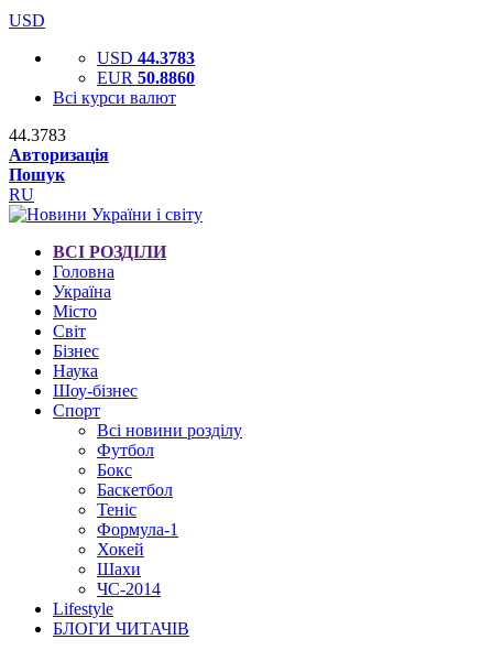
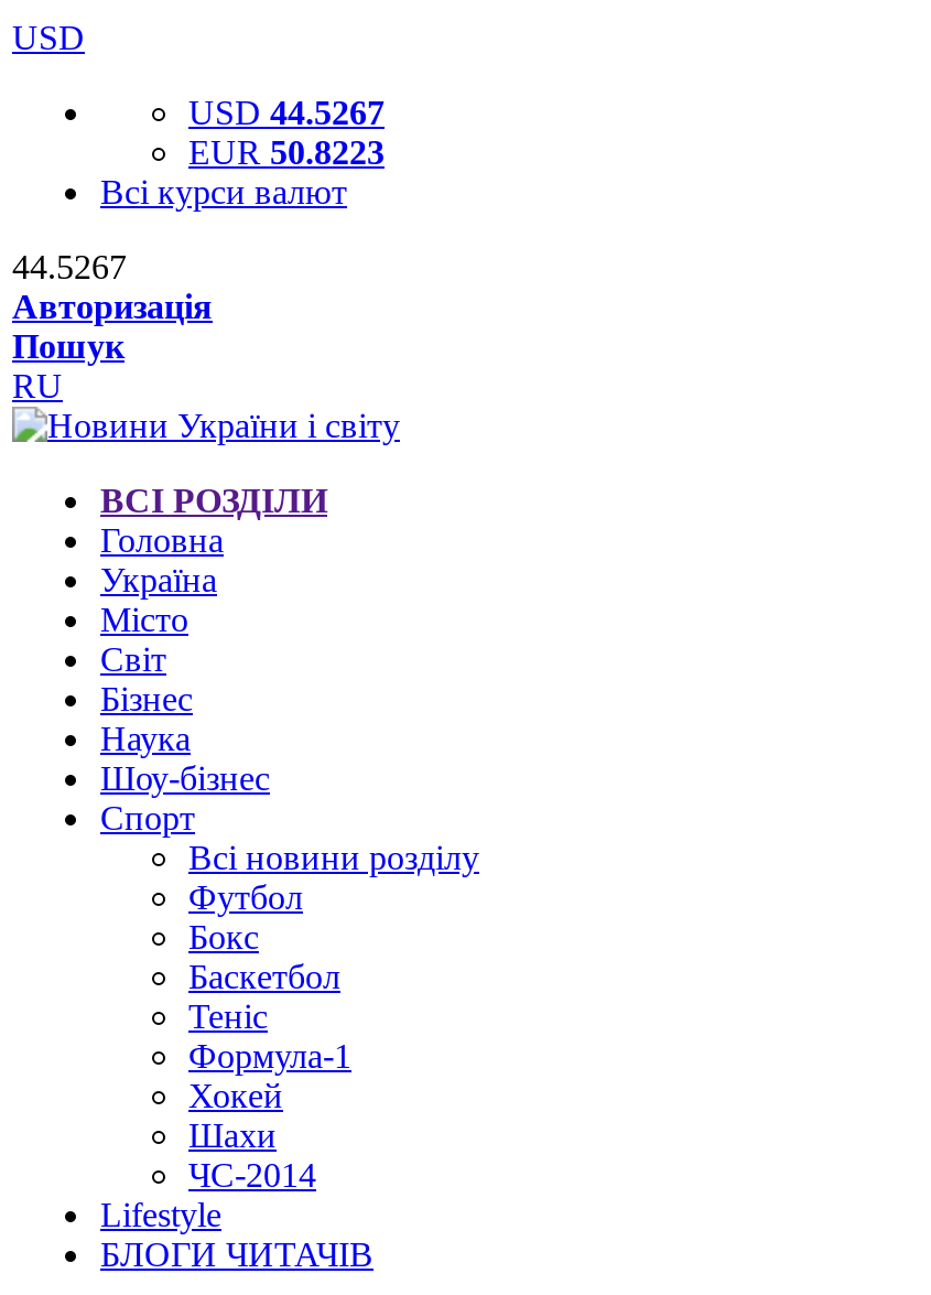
[97,48,195,67] USD 44.3783 -> [188,94,385,131] USD 44.5267
[97,68,195,87] EUR 50.8860 -> [188,133,385,171] EUR 50.8223
[9,126,66,144] 44.3783 -> [12,248,127,285] 44.5267

